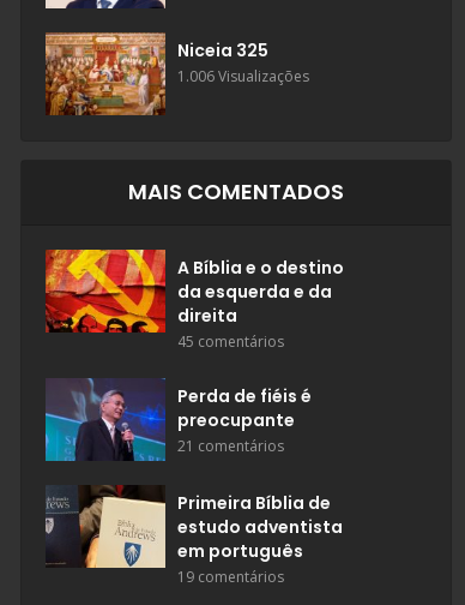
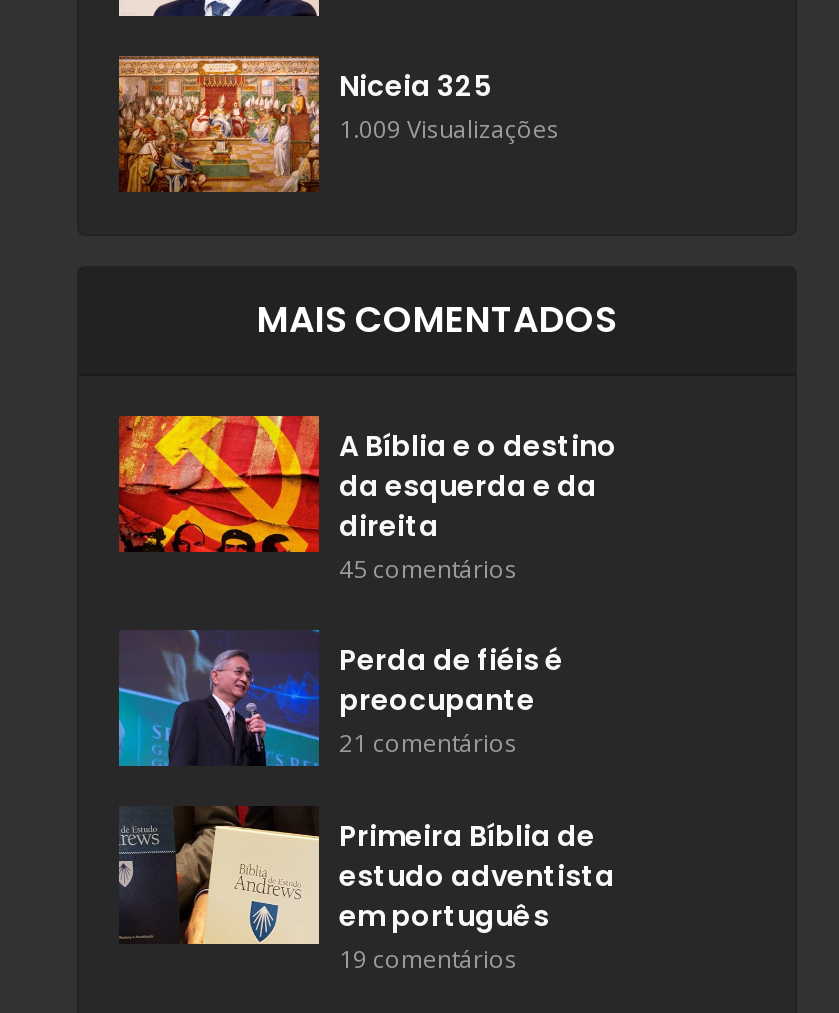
[177,67,309,87] 1.006 Visualizações -> [339,111,559,145] 1.009 Visualizações

